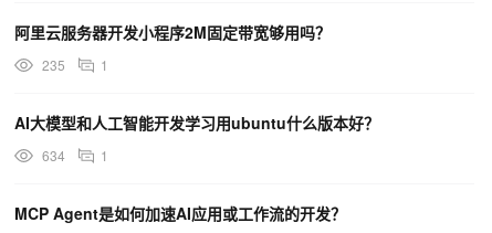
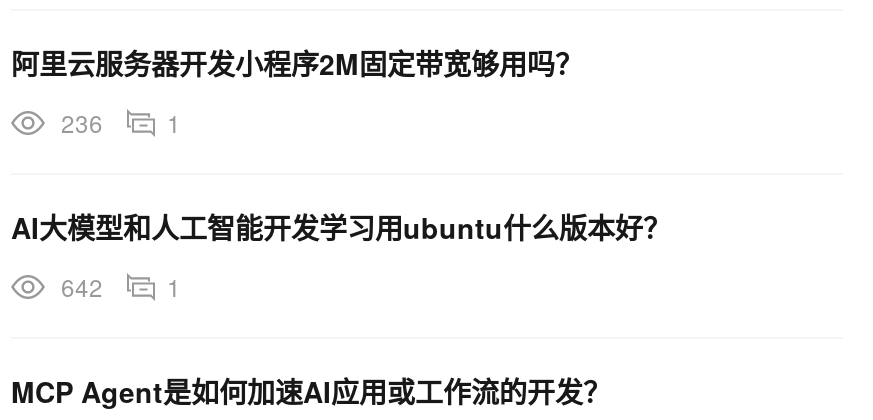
[42,55,108,74] 235 1 -> [61,105,181,139] 236 1
[42,146,108,165] 634 1 -> [61,269,181,303] 642 1

